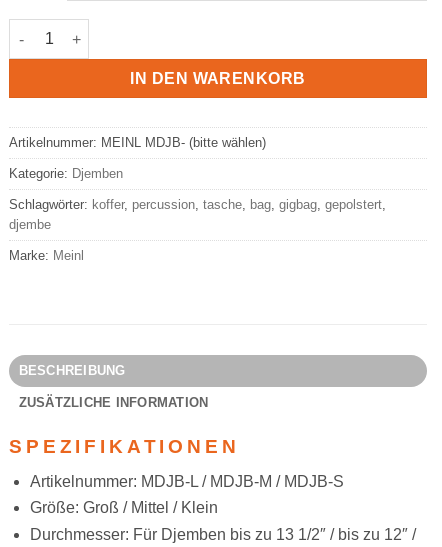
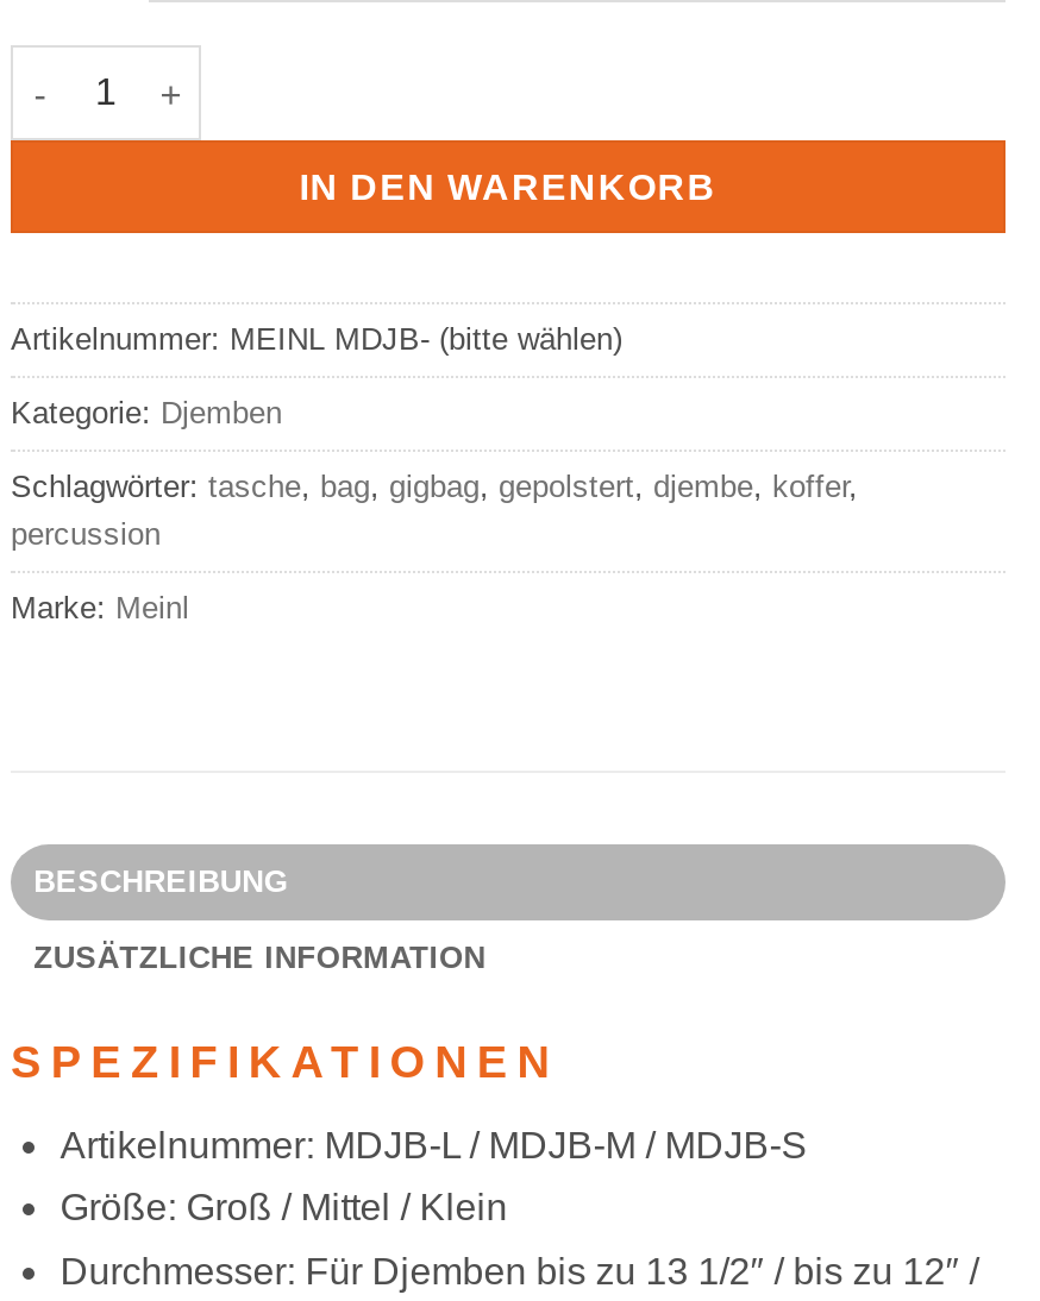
[9,197,386,232] Schlagwörter: koffer, percussion, tasche, bag, gigbag, gepolstert, | djembe -> [11,469,858,552] Schlagwörter: tasche, bag, gigbag, gepolstert, djembe, koffer, | percussion

